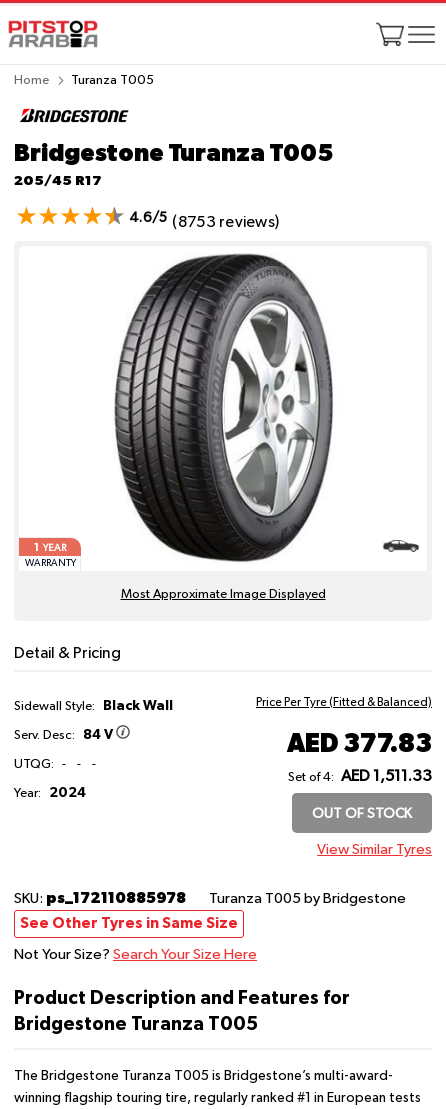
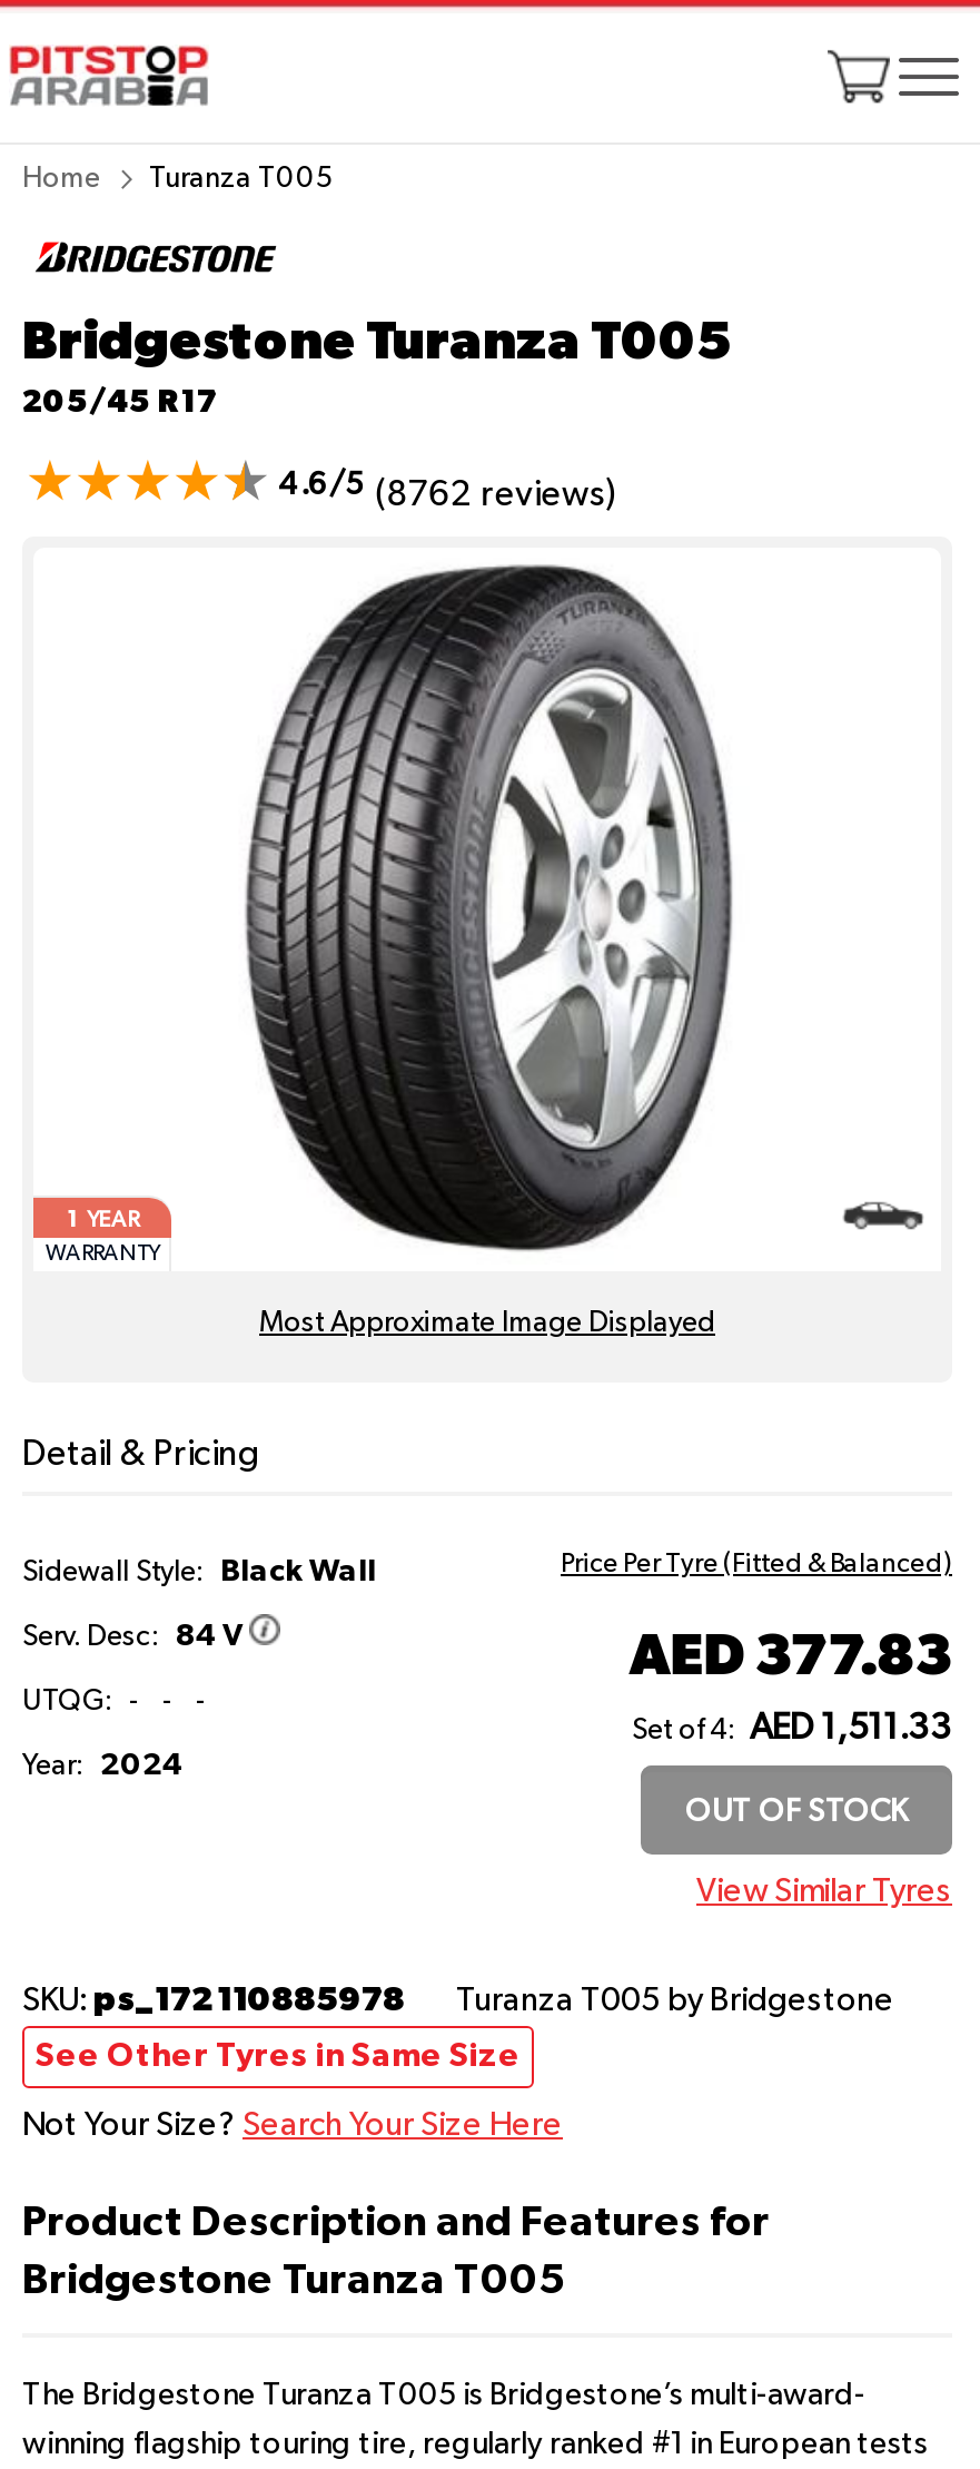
[129,211,279,231] 4.6/5 (8753 reviews) -> [278,469,615,514] 4.6/5 (8762 reviews)

